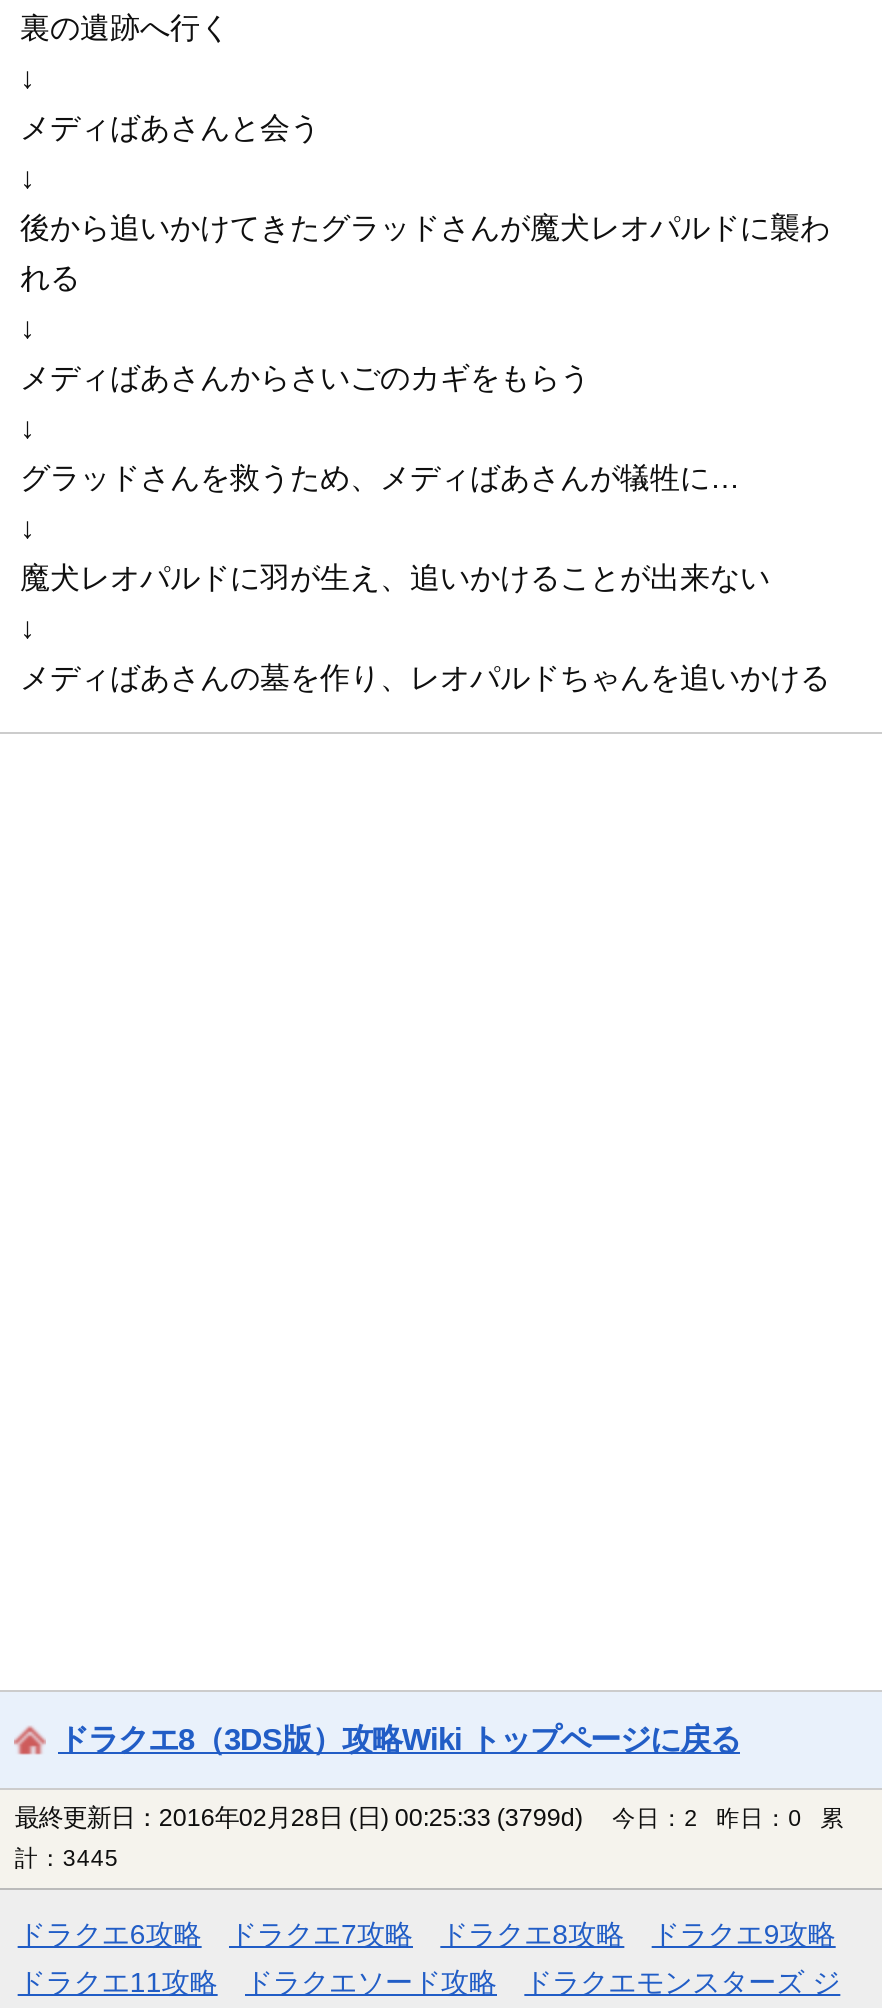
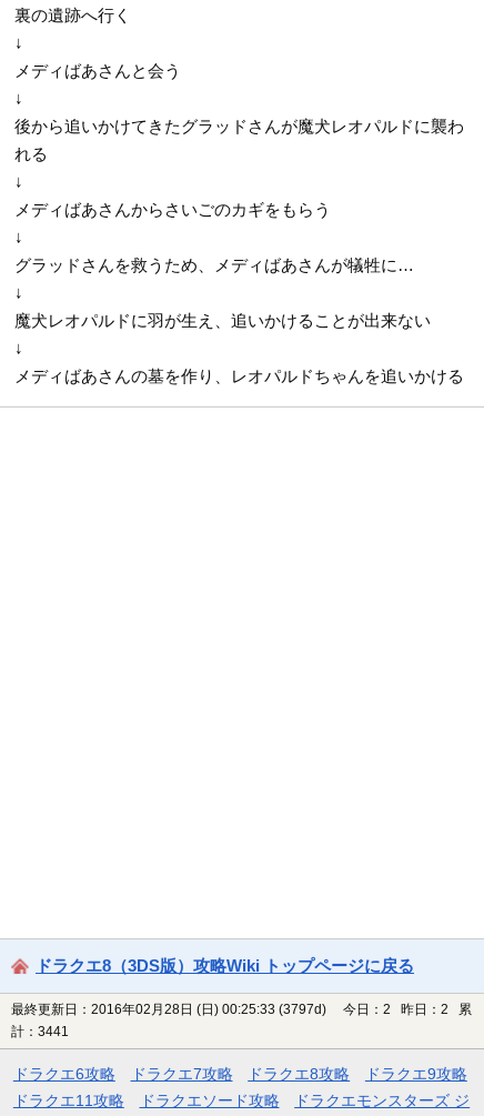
[15,1805,583,1833] 最終更新日：2016年02月28日 (日) 00:25:33 (3799d) -> [11,1002,327,1018] 最終更新日：2016年02月28日 (日) 00:25:33 (3797d)
[612,1807,844,1831] 今日：2 昨日：0 累 -> [343,1003,472,1017] 今日：2 昨日：2 累
[15,1847,131,1871] 計：3445 -> [11,1025,76,1039] 計：3441

